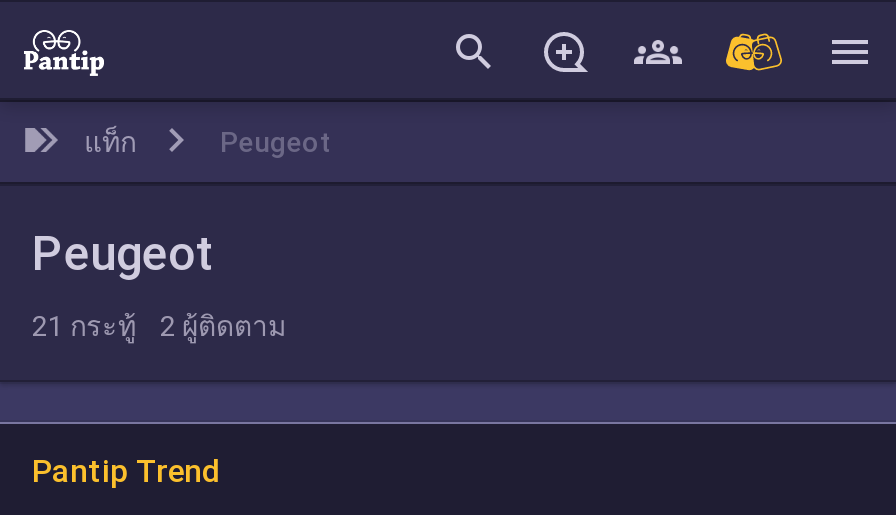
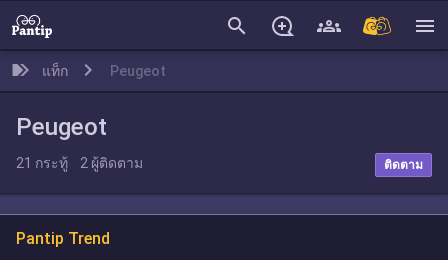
none -> [384,158,423,172] ติดตาม

